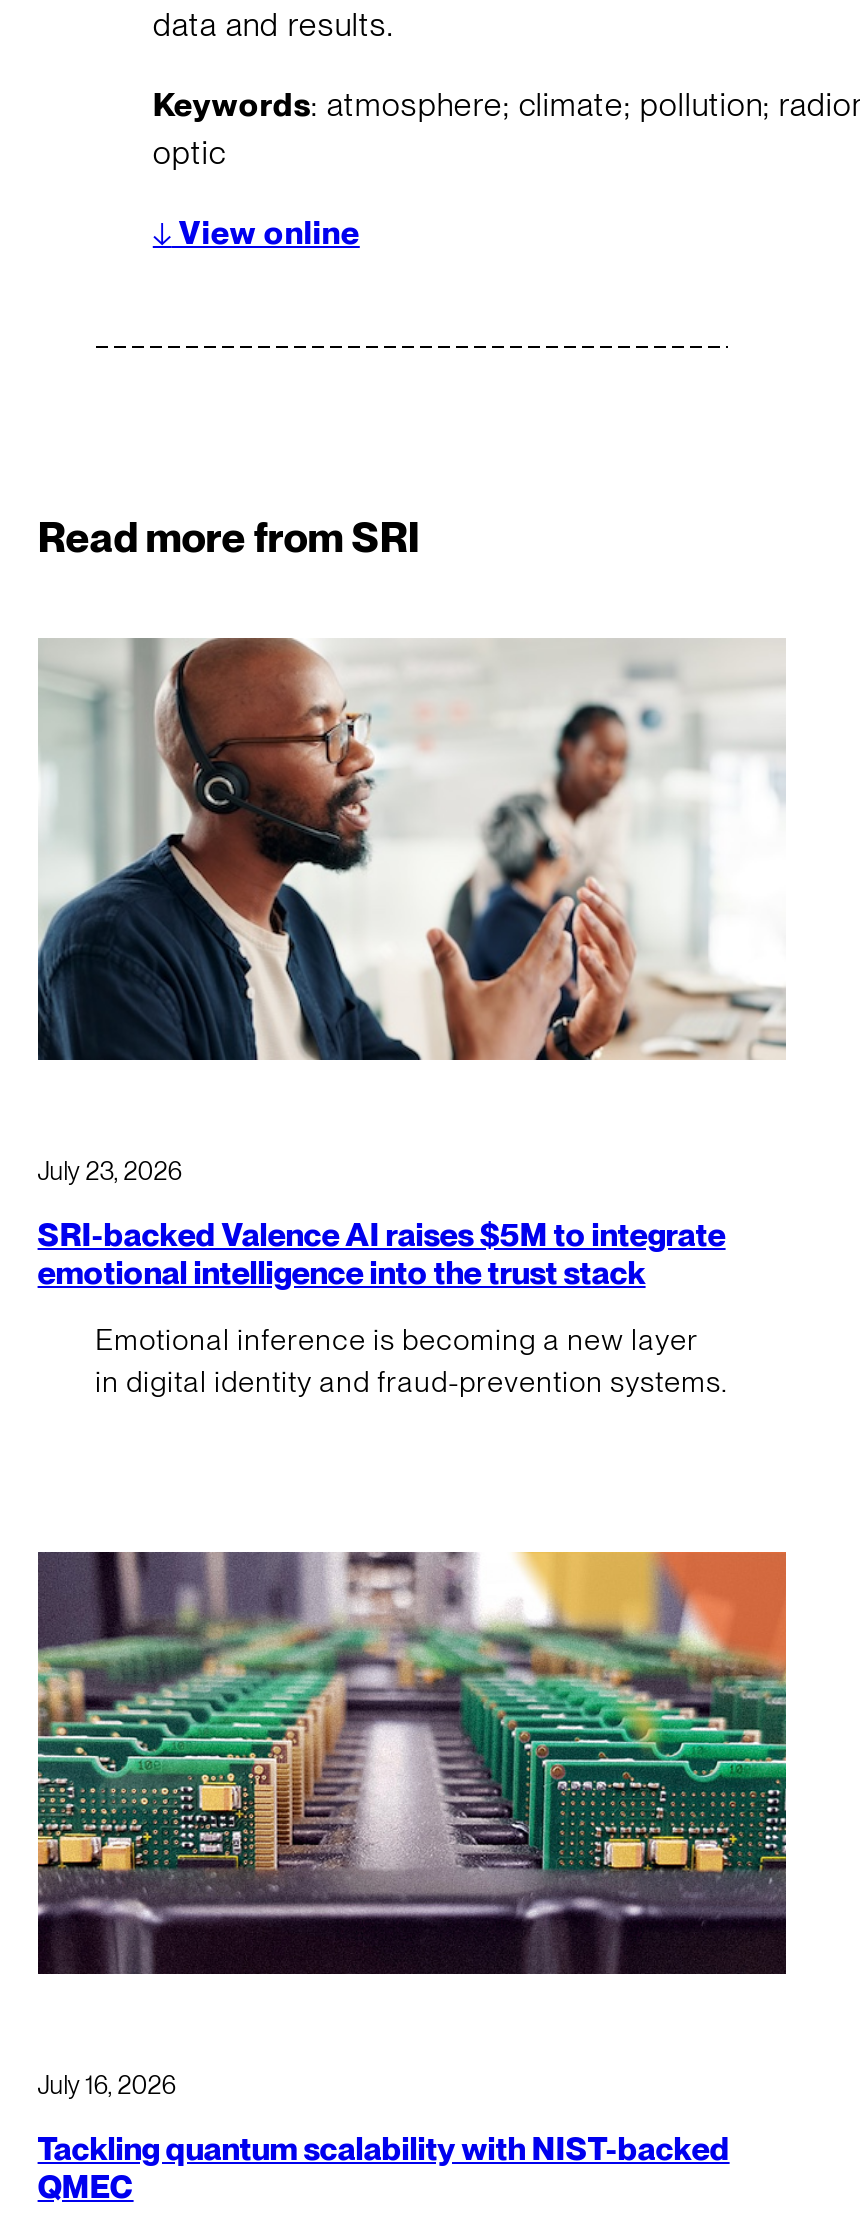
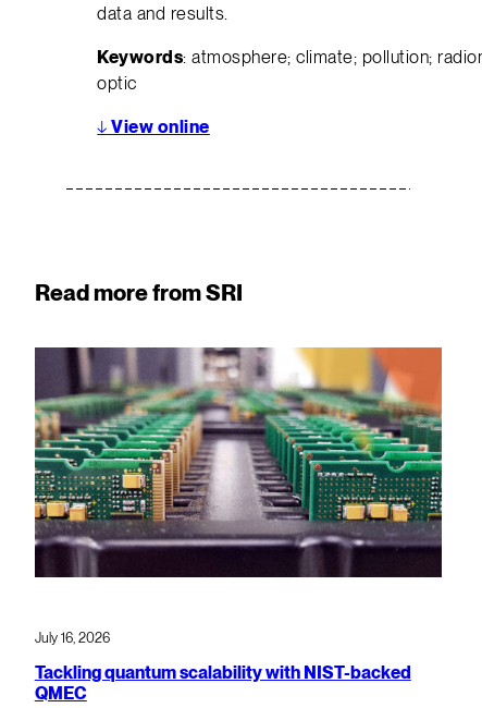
[38,638,786,1062] [image] -> none
[38,1156,728,1400] July 23, 2026 | SRI-backed Valence AI raises $5M to integrate | emotional intelligence into the trust stack | Emotional inference is becoming a new layer | in digital identity and fraud-prevention systems. -> none

